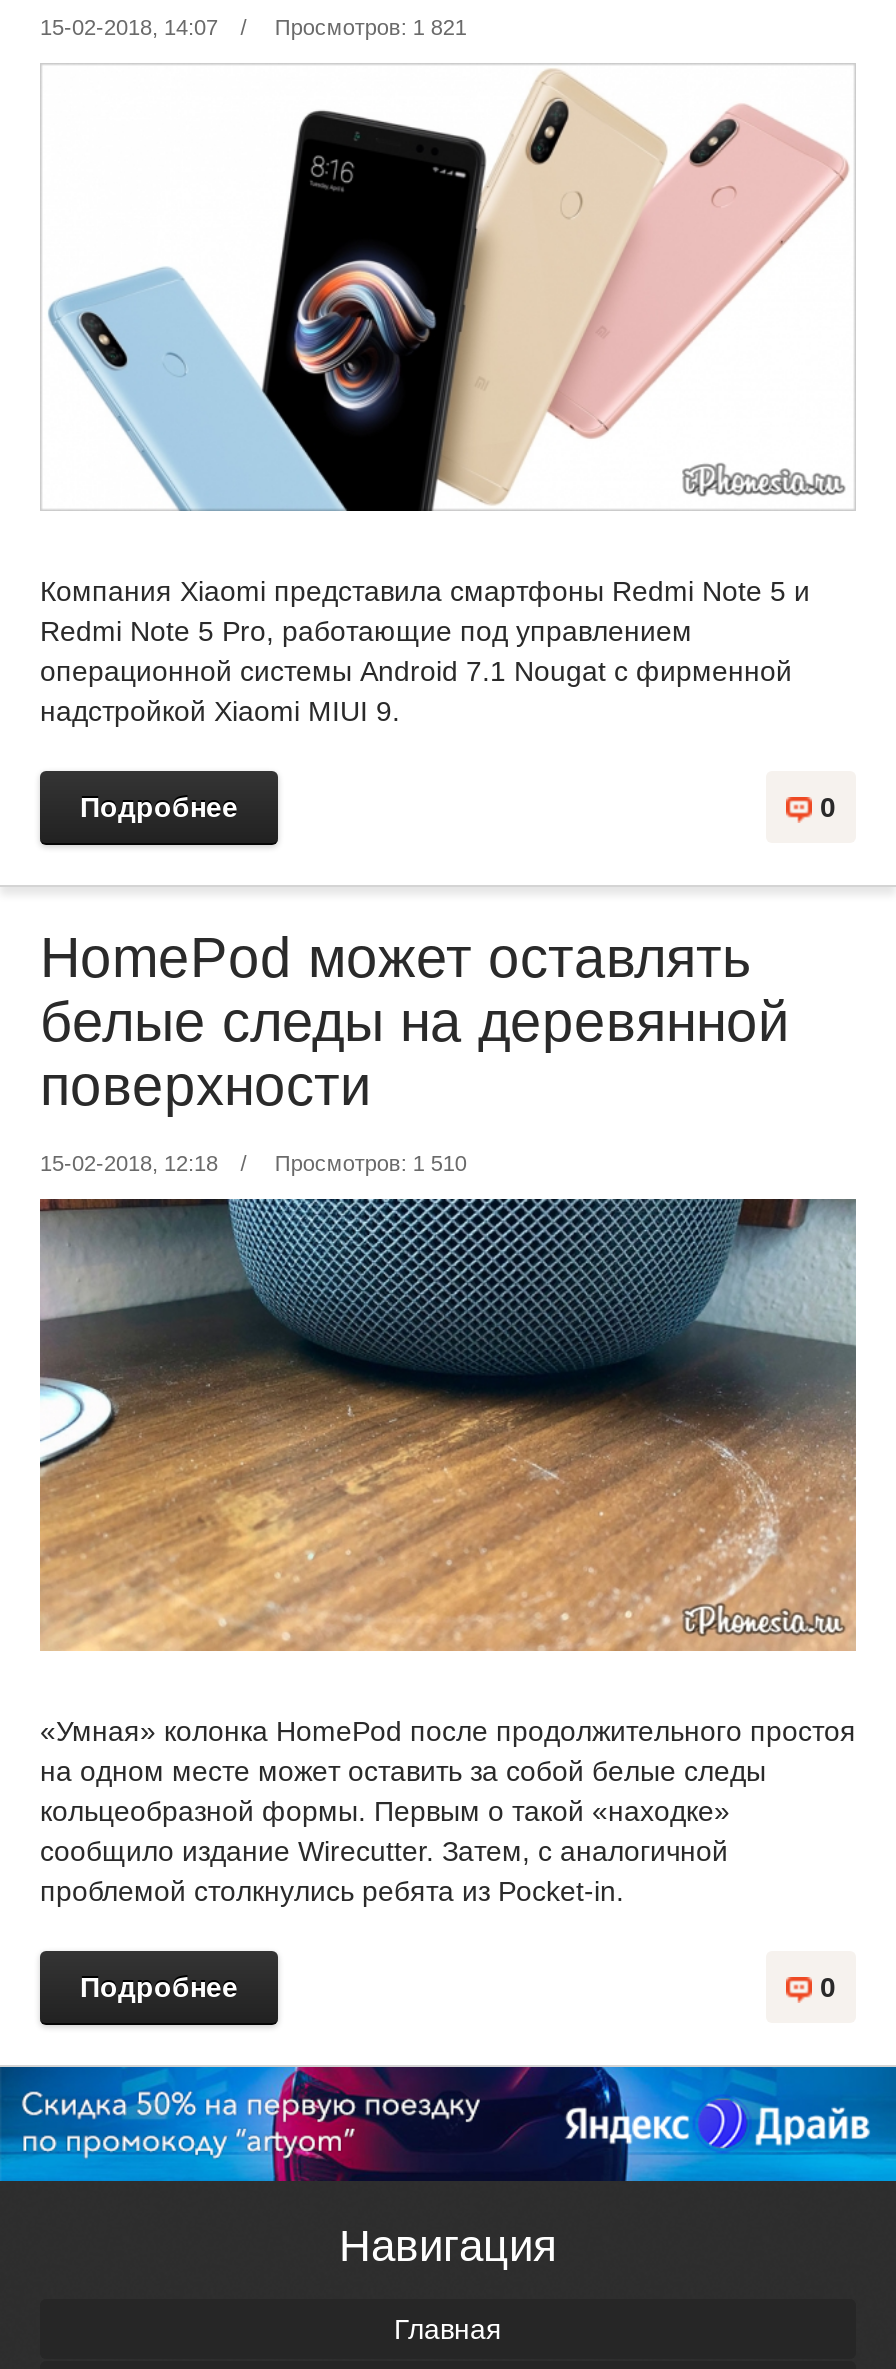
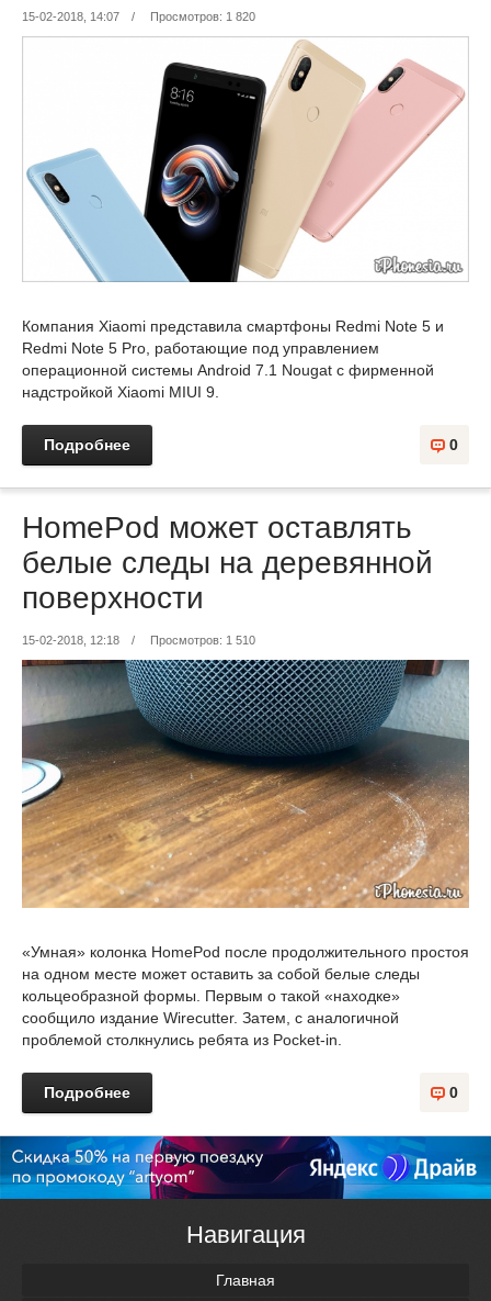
[275,15,467,39] Просмотров: 1 821 -> [151,10,256,23] Просмотров: 1 820

